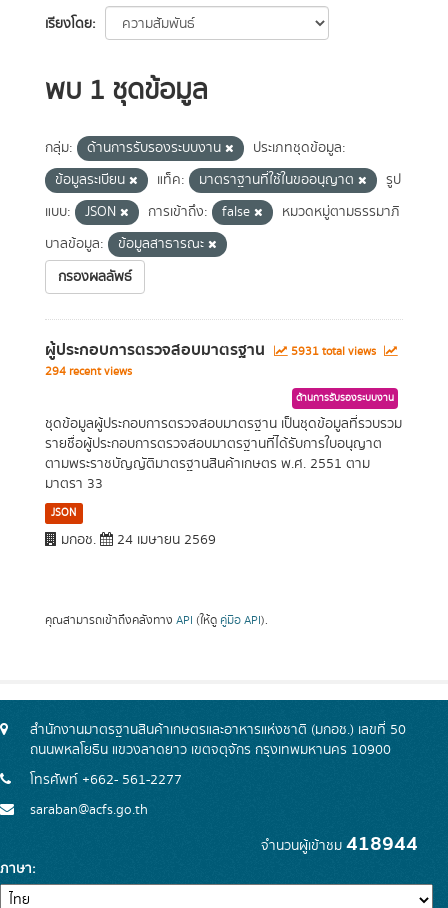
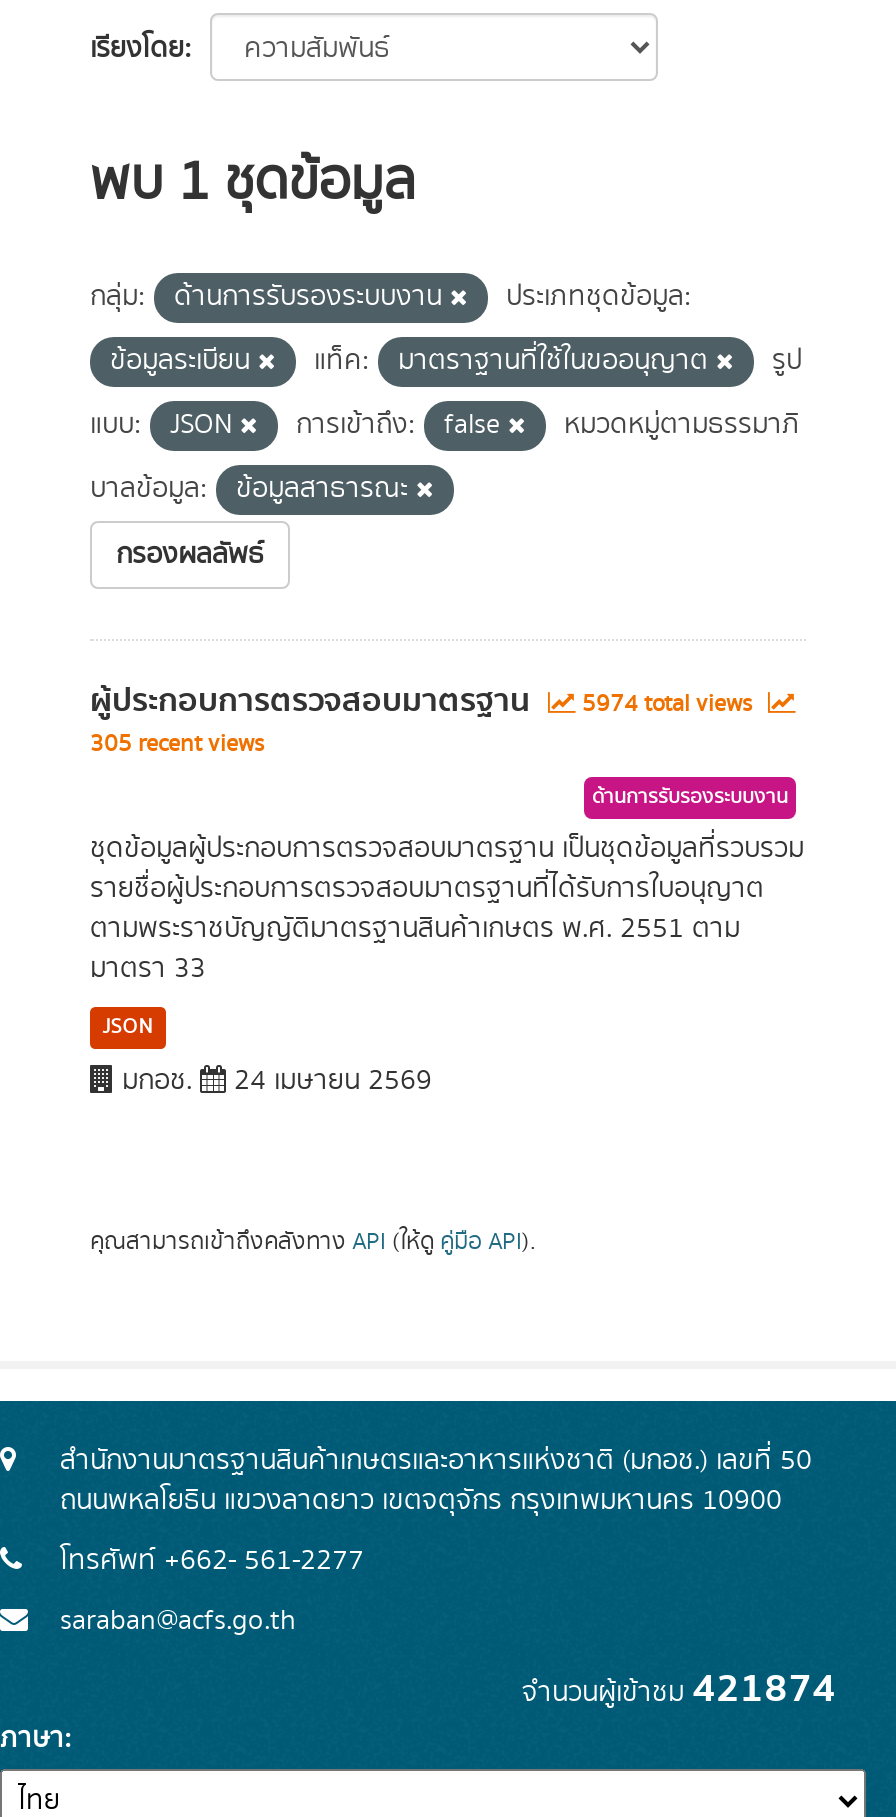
[45,337,379,363] ผู้ประกอบการตรวจสอบมาตรฐาน 5931 total views -> [90,675,758,727] ผู้ประกอบการตรวจสอบมาตรฐาน 5974 total views
[45,363,132,380] 294 recent views -> [90,727,264,761] 305 recent views
[261,828,418,860] จำนวนผู้เข้าชม418944 -> [522,1657,836,1721] จำนวนผู้เข้าชม421874

